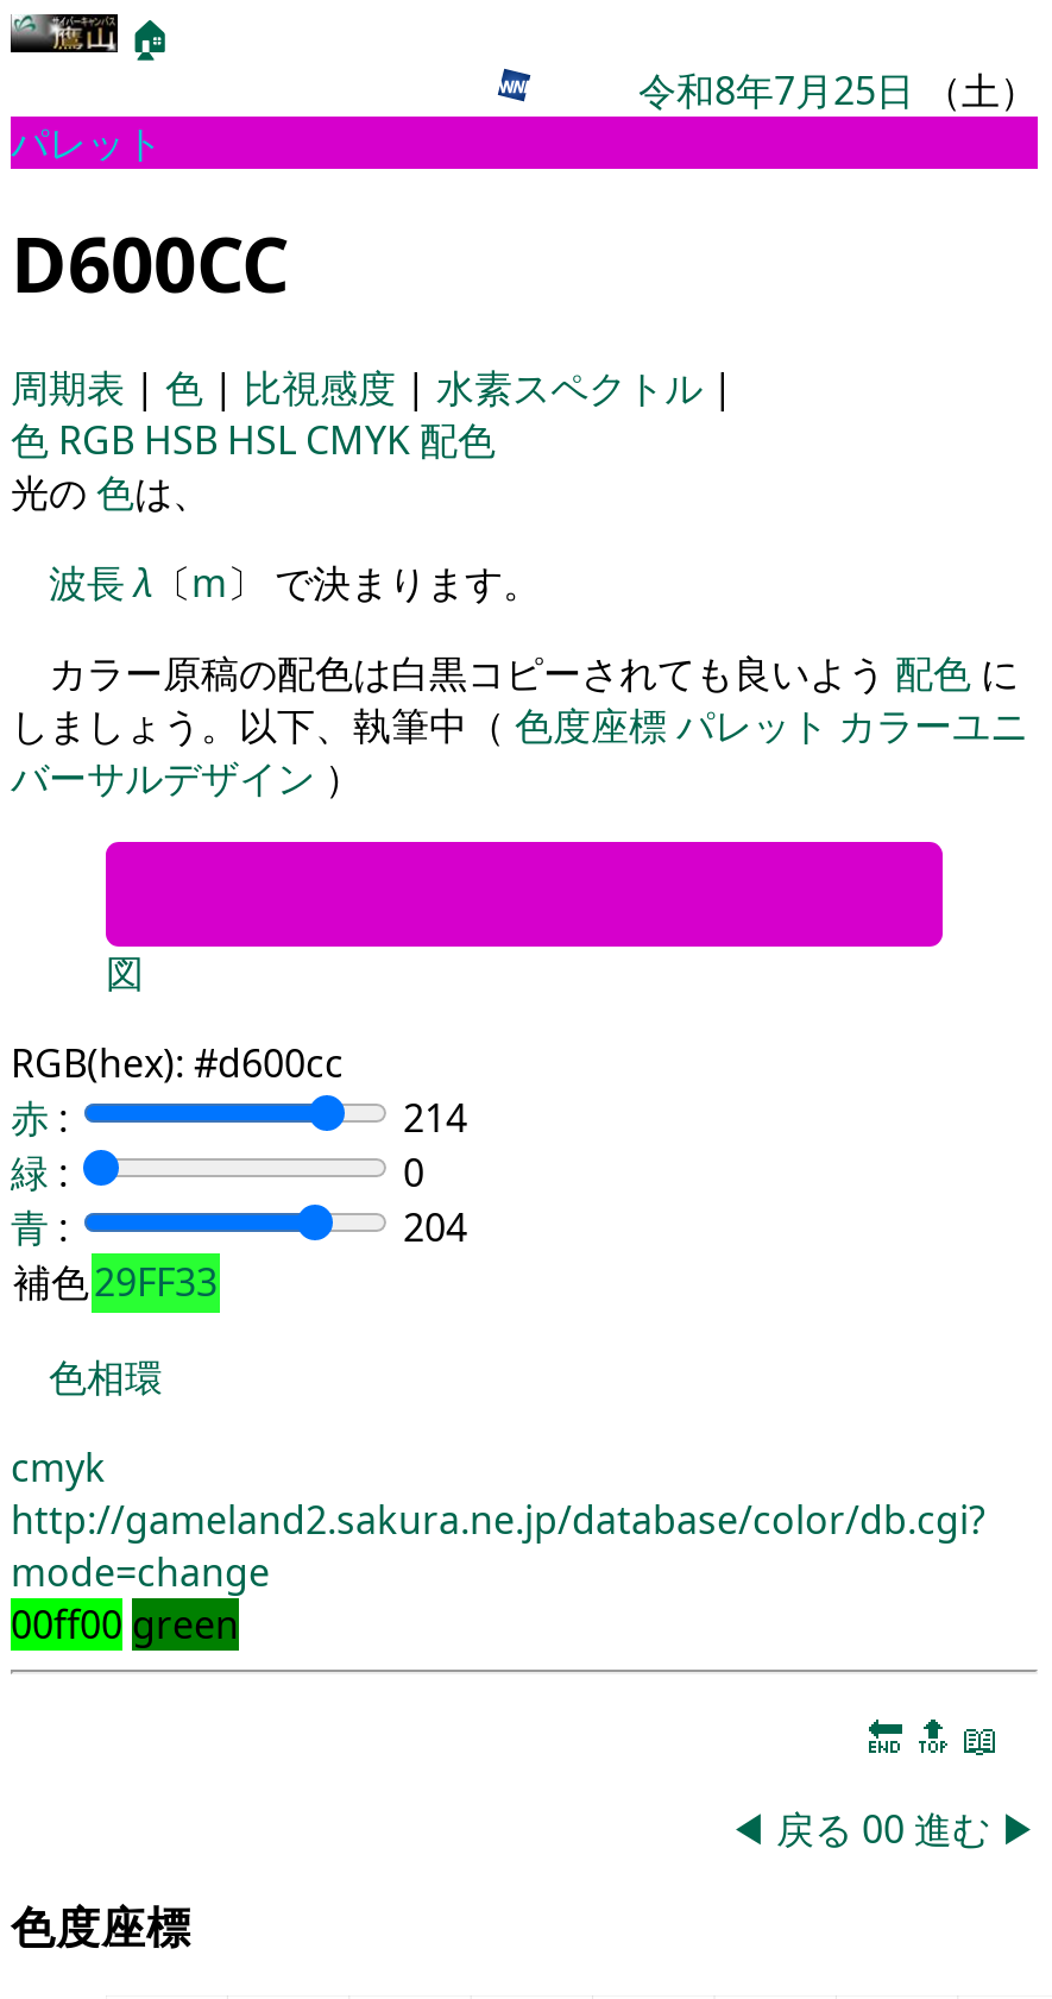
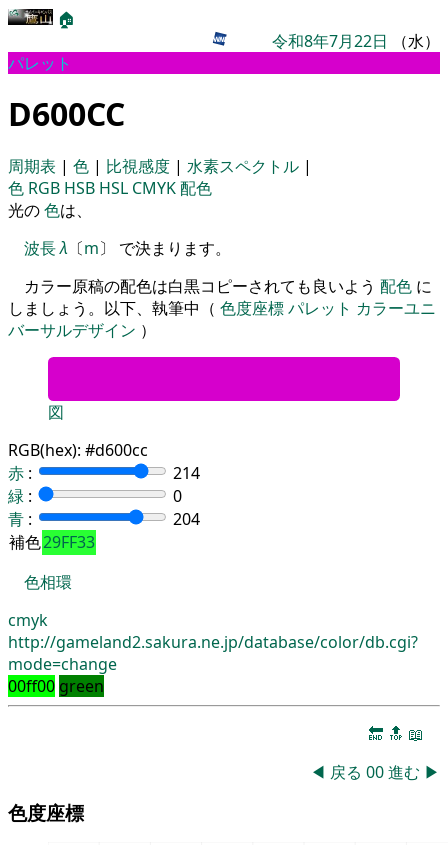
[638,64,1038,117] 令和8年7月25日（土） -> [272,30,440,52] 令和8年7月22日（水）

